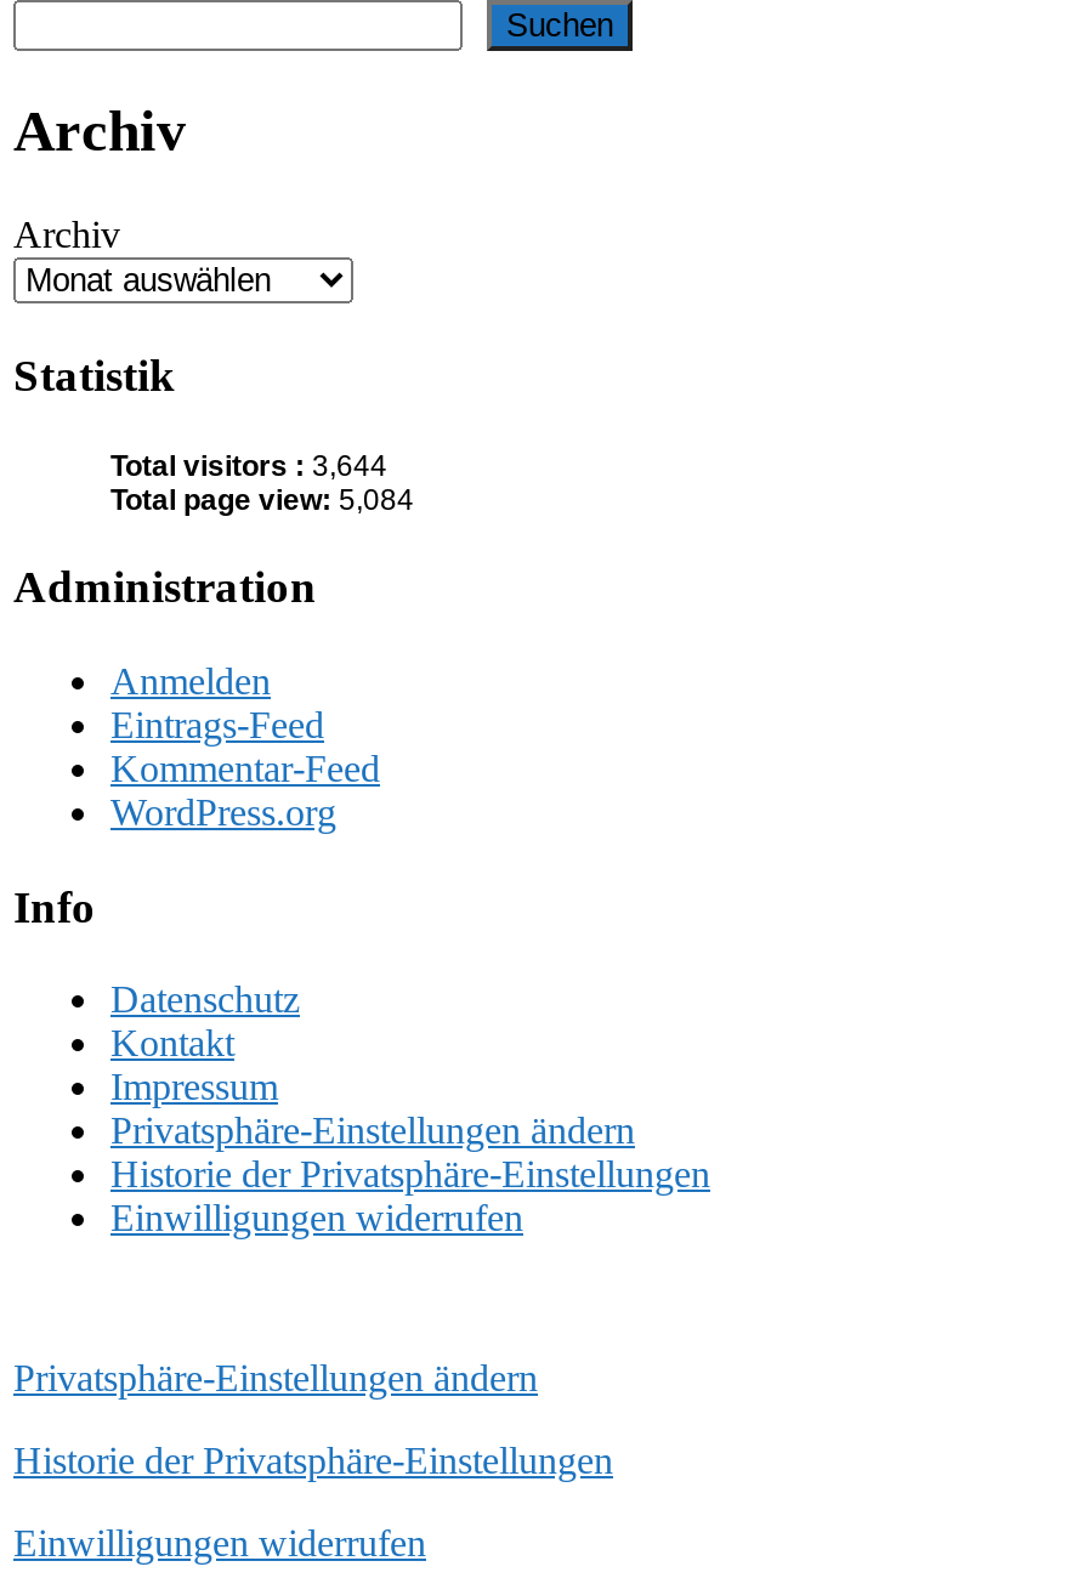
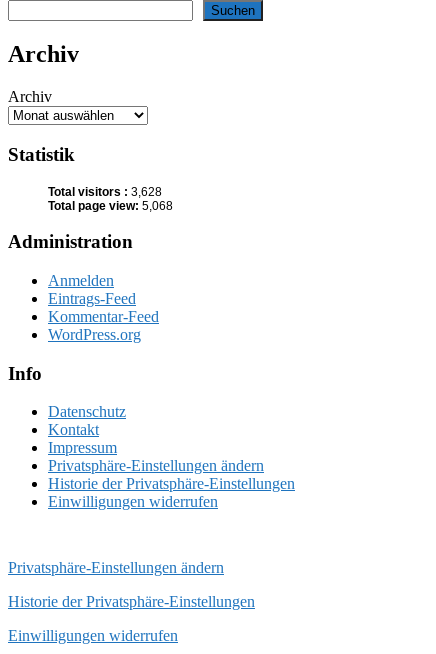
[110,448,387,482] Total visitors : 3,644 -> [48,185,162,199] Total visitors : 3,628
[110,482,414,516] Total page view: 5,084 -> [48,199,173,213] Total page view: 5,068

